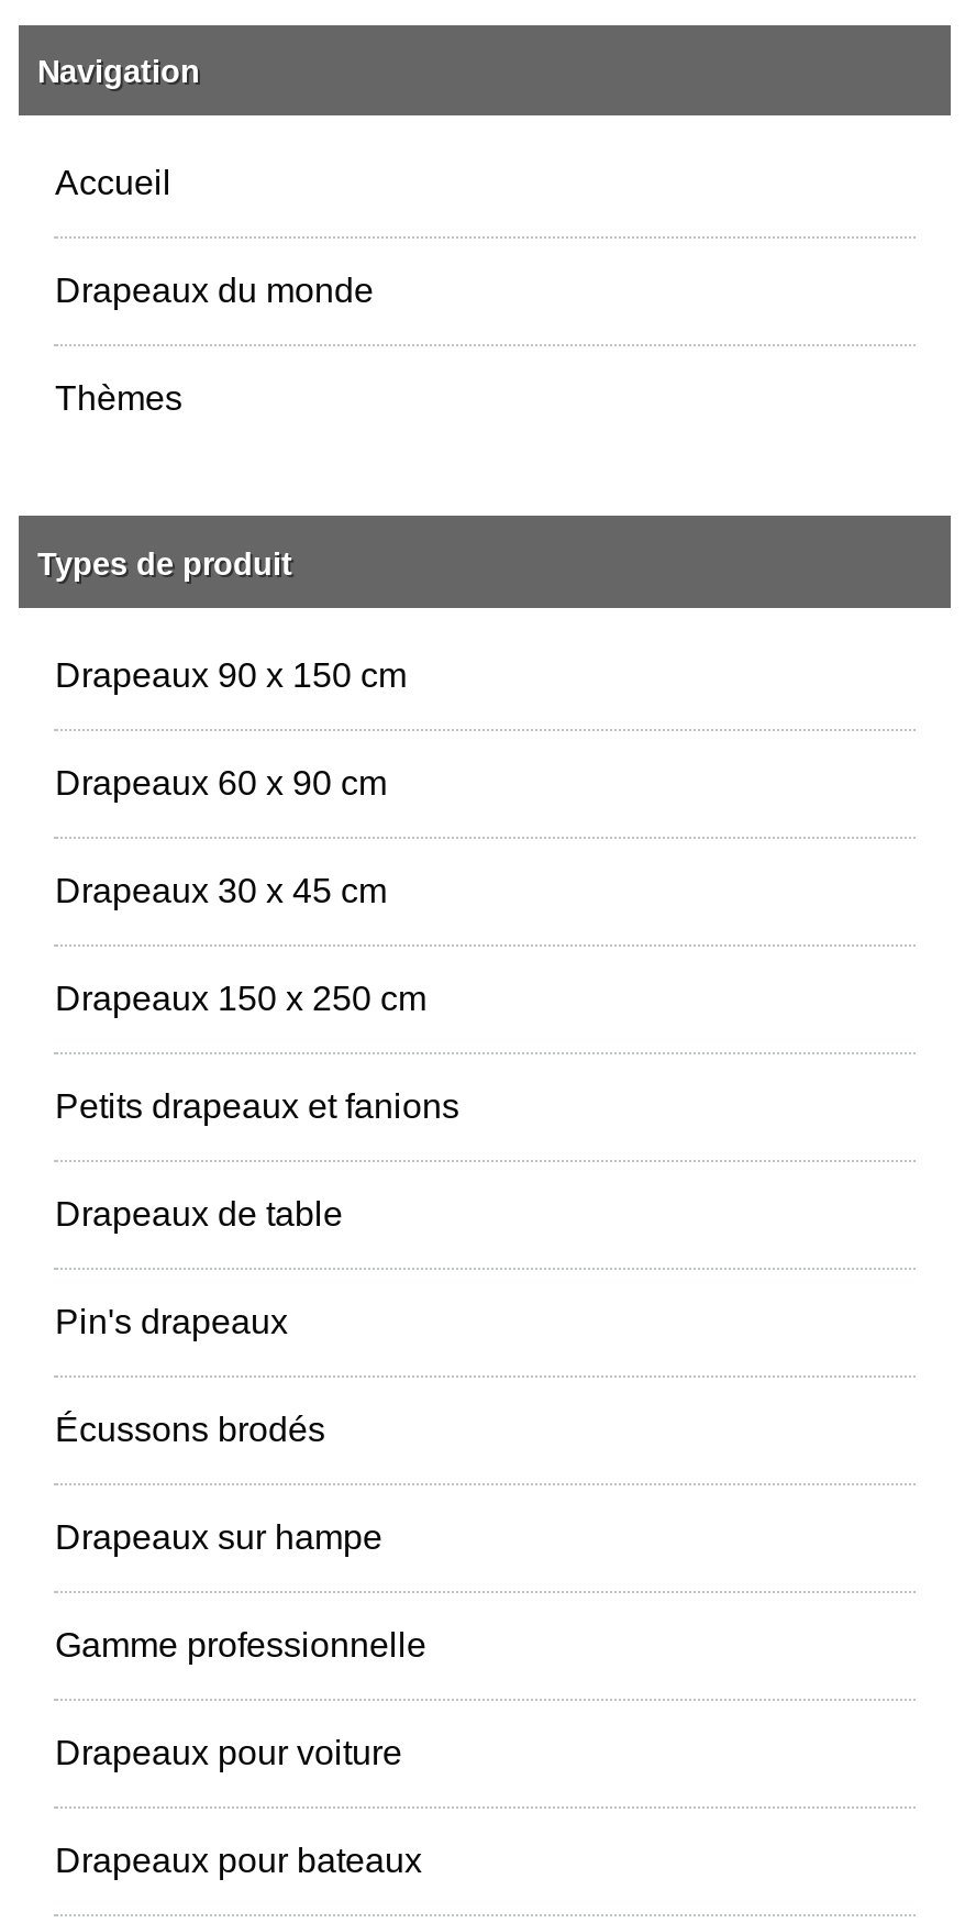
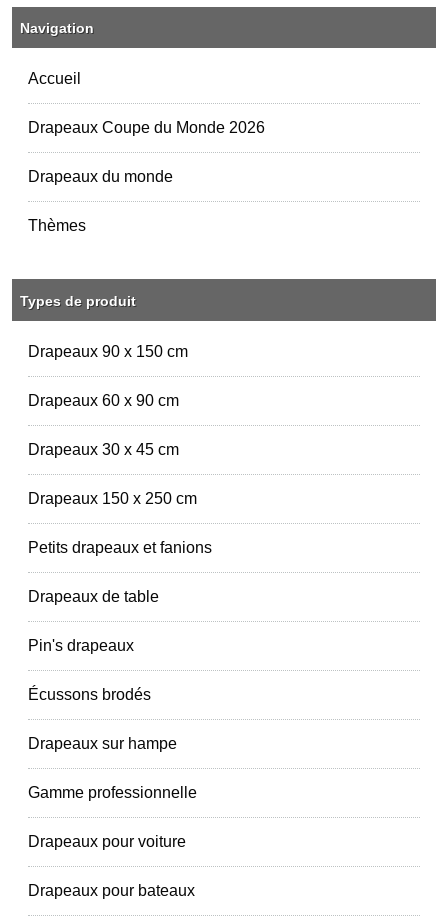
none -> [28,119,265,136] Drapeaux Coupe du Monde 2026

